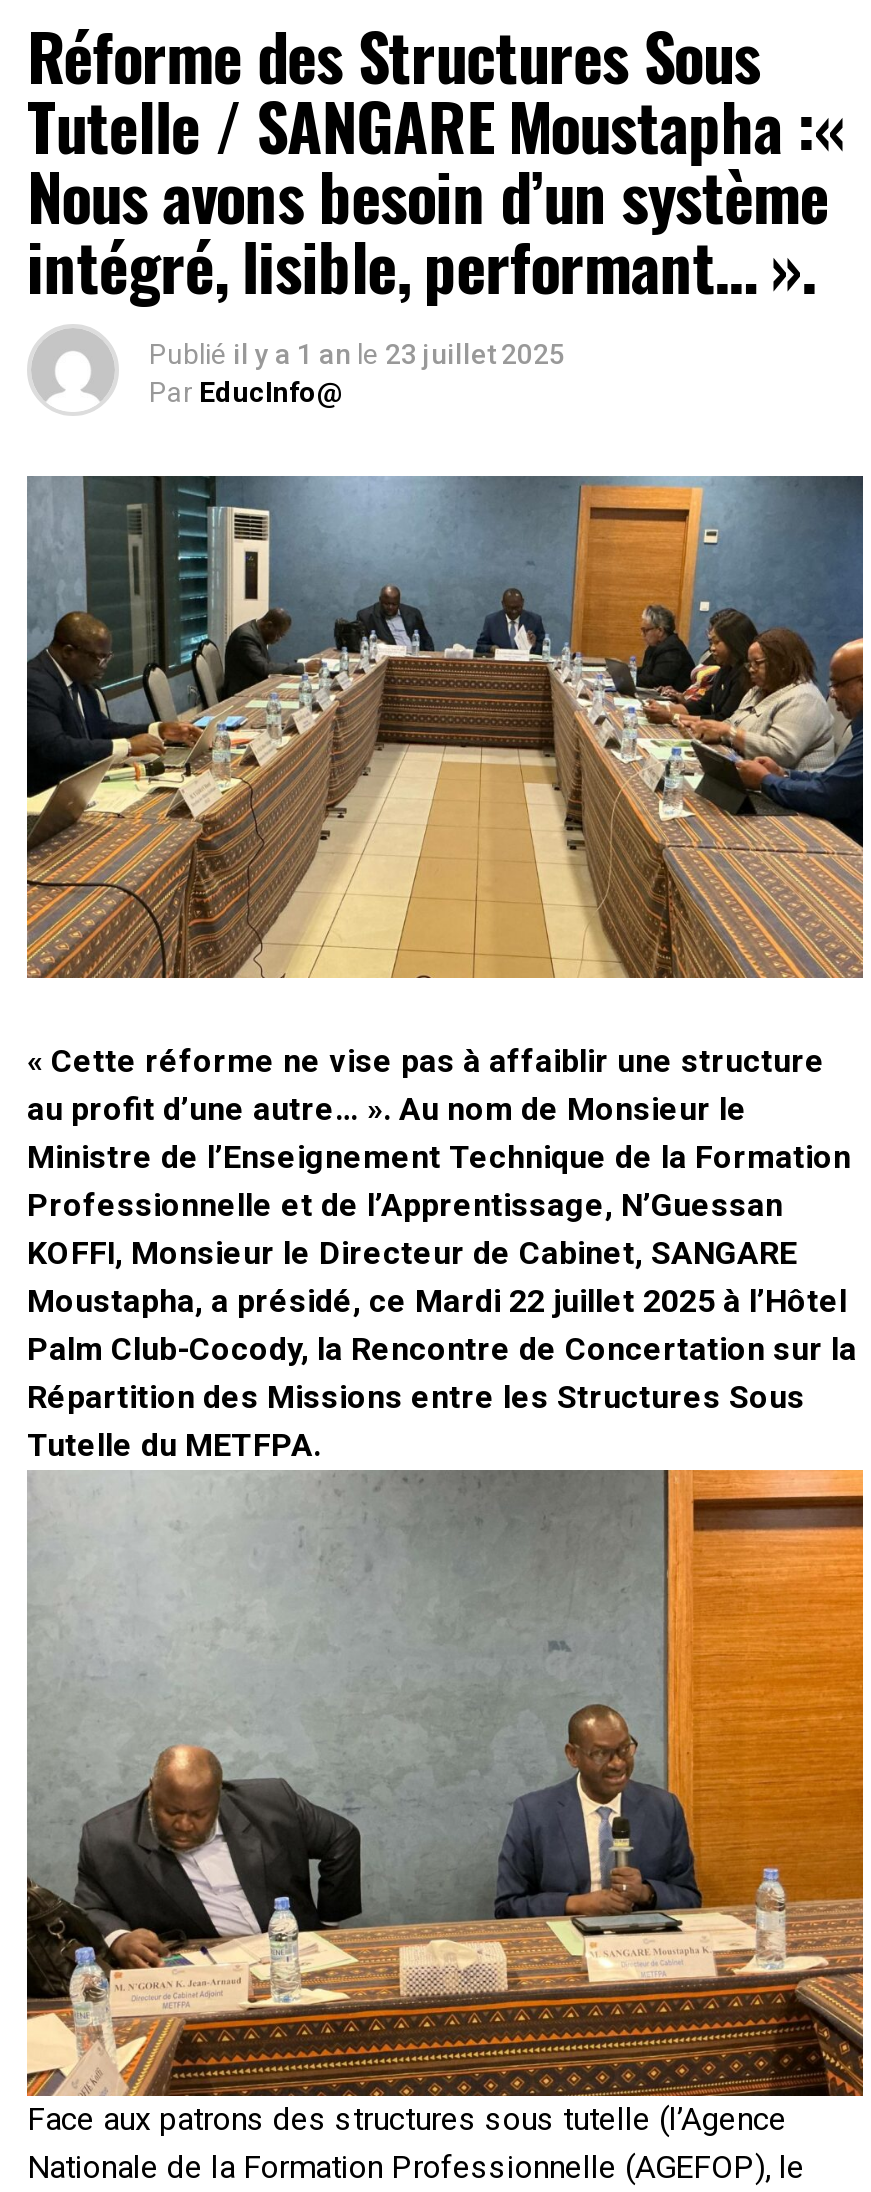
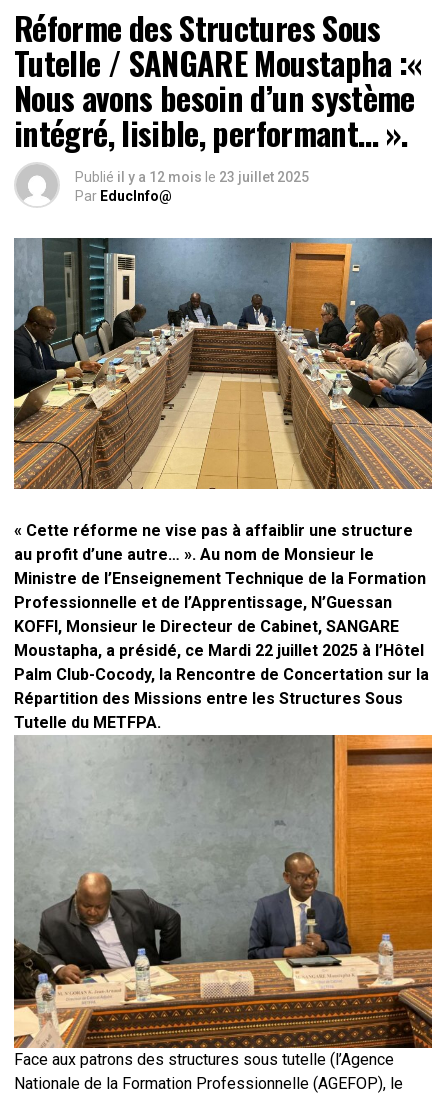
[149,338,565,370] Publié il y a 1 an le 23 juillet 2025 -> [75,169,309,185] Publié il y a 12 mois le 23 juillet 2025

